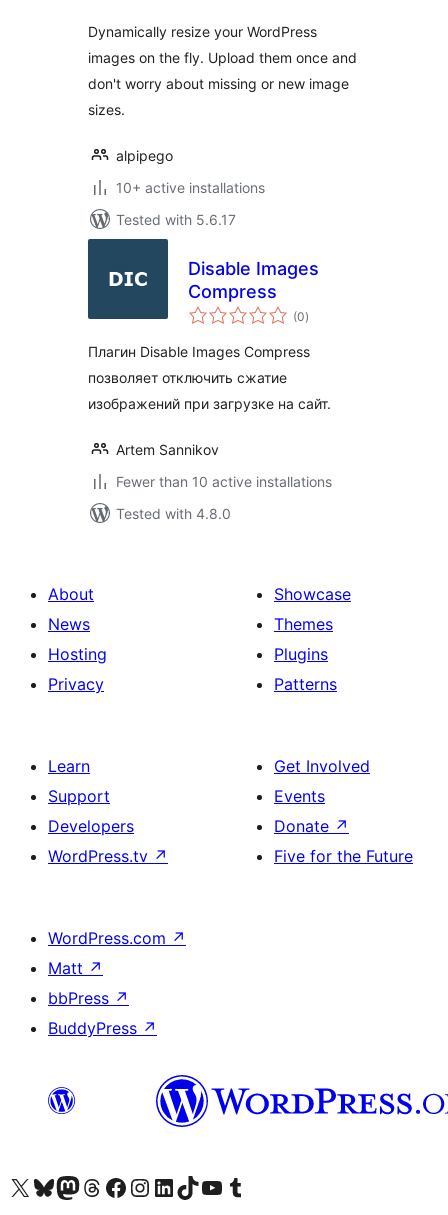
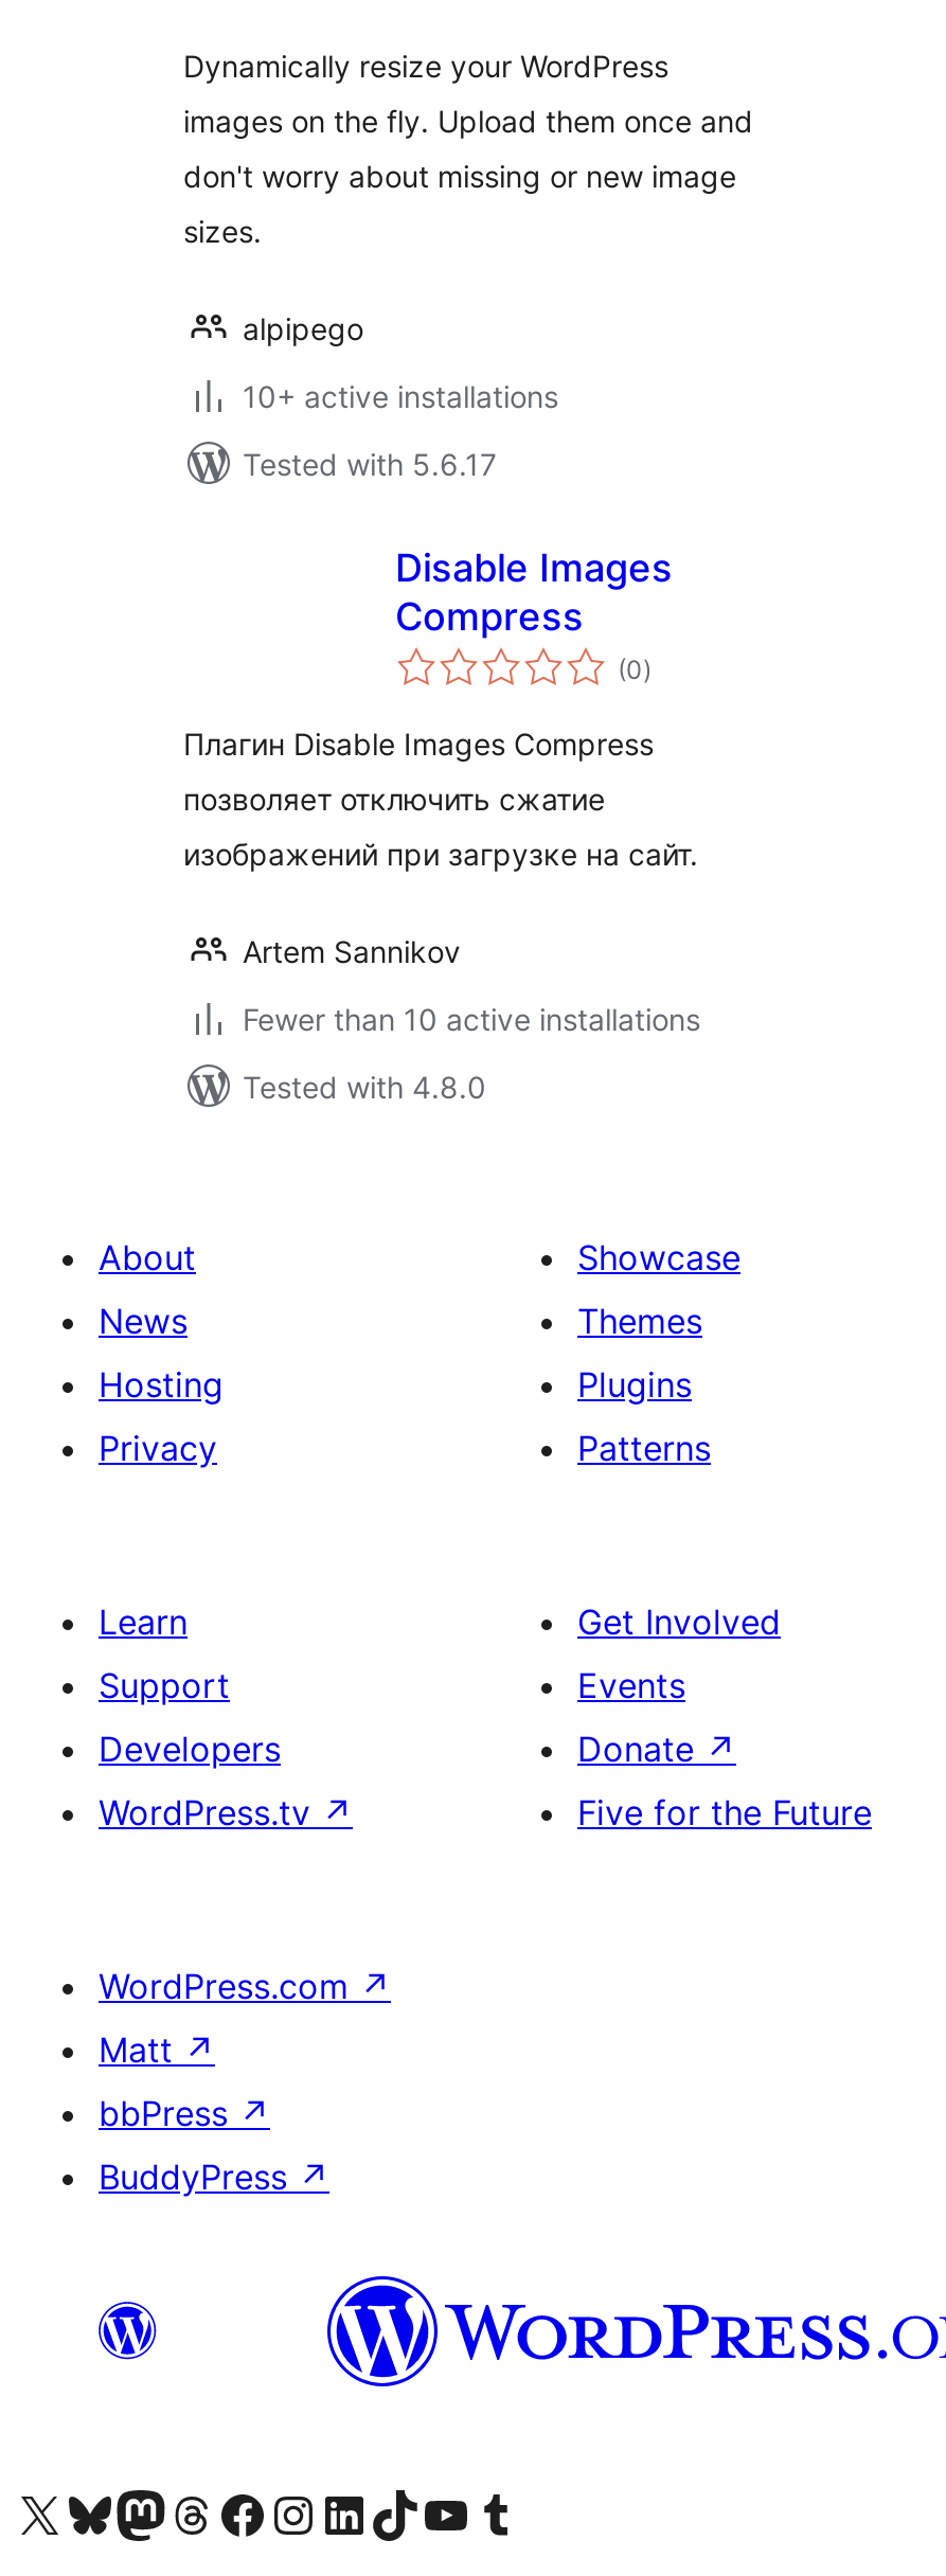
[87,238,169,320] [image] -> none

